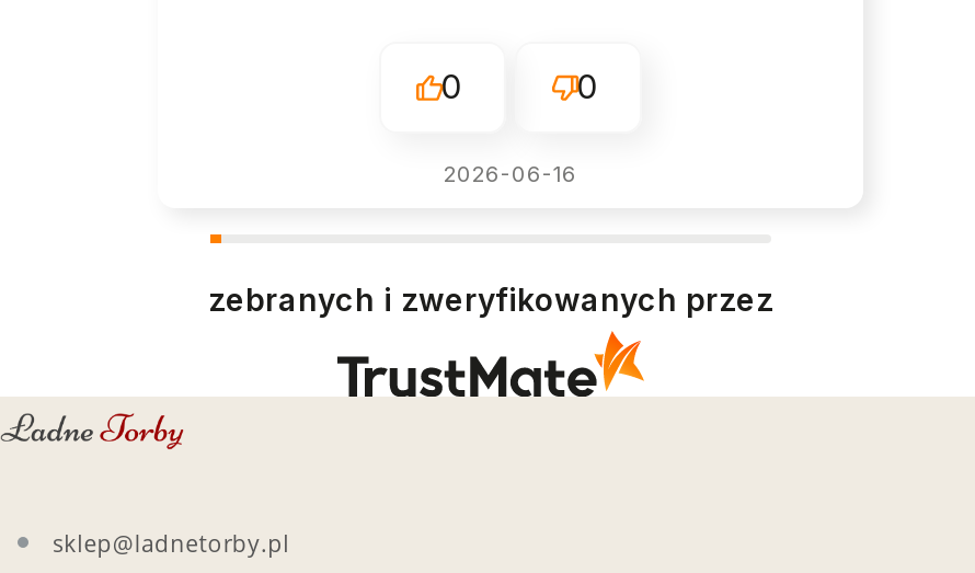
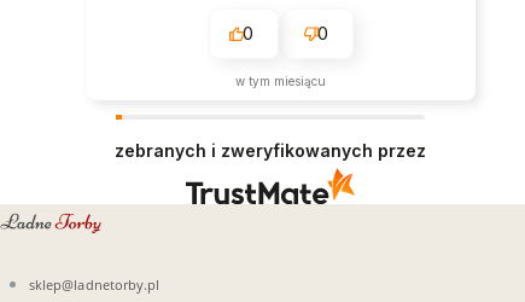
[444,161,577,187] 2026-06-16 -> [236,73,326,88] w tym miesiącu

